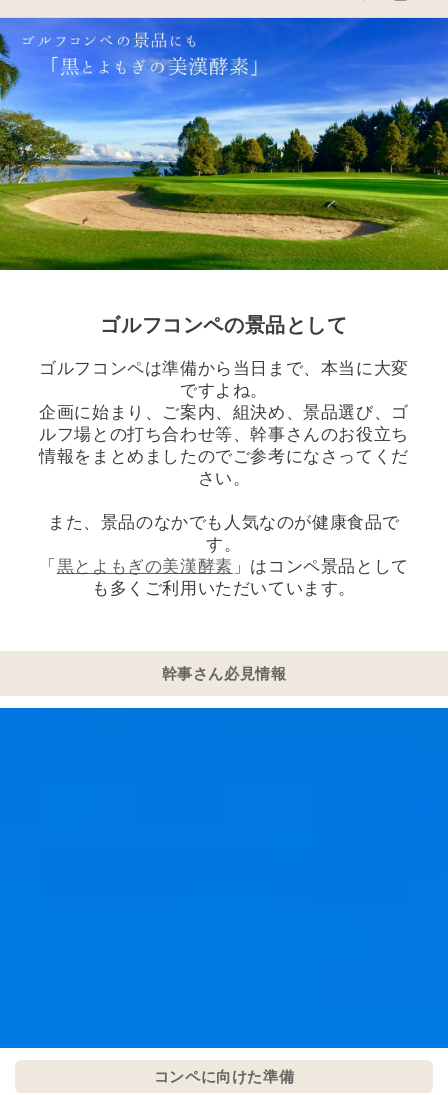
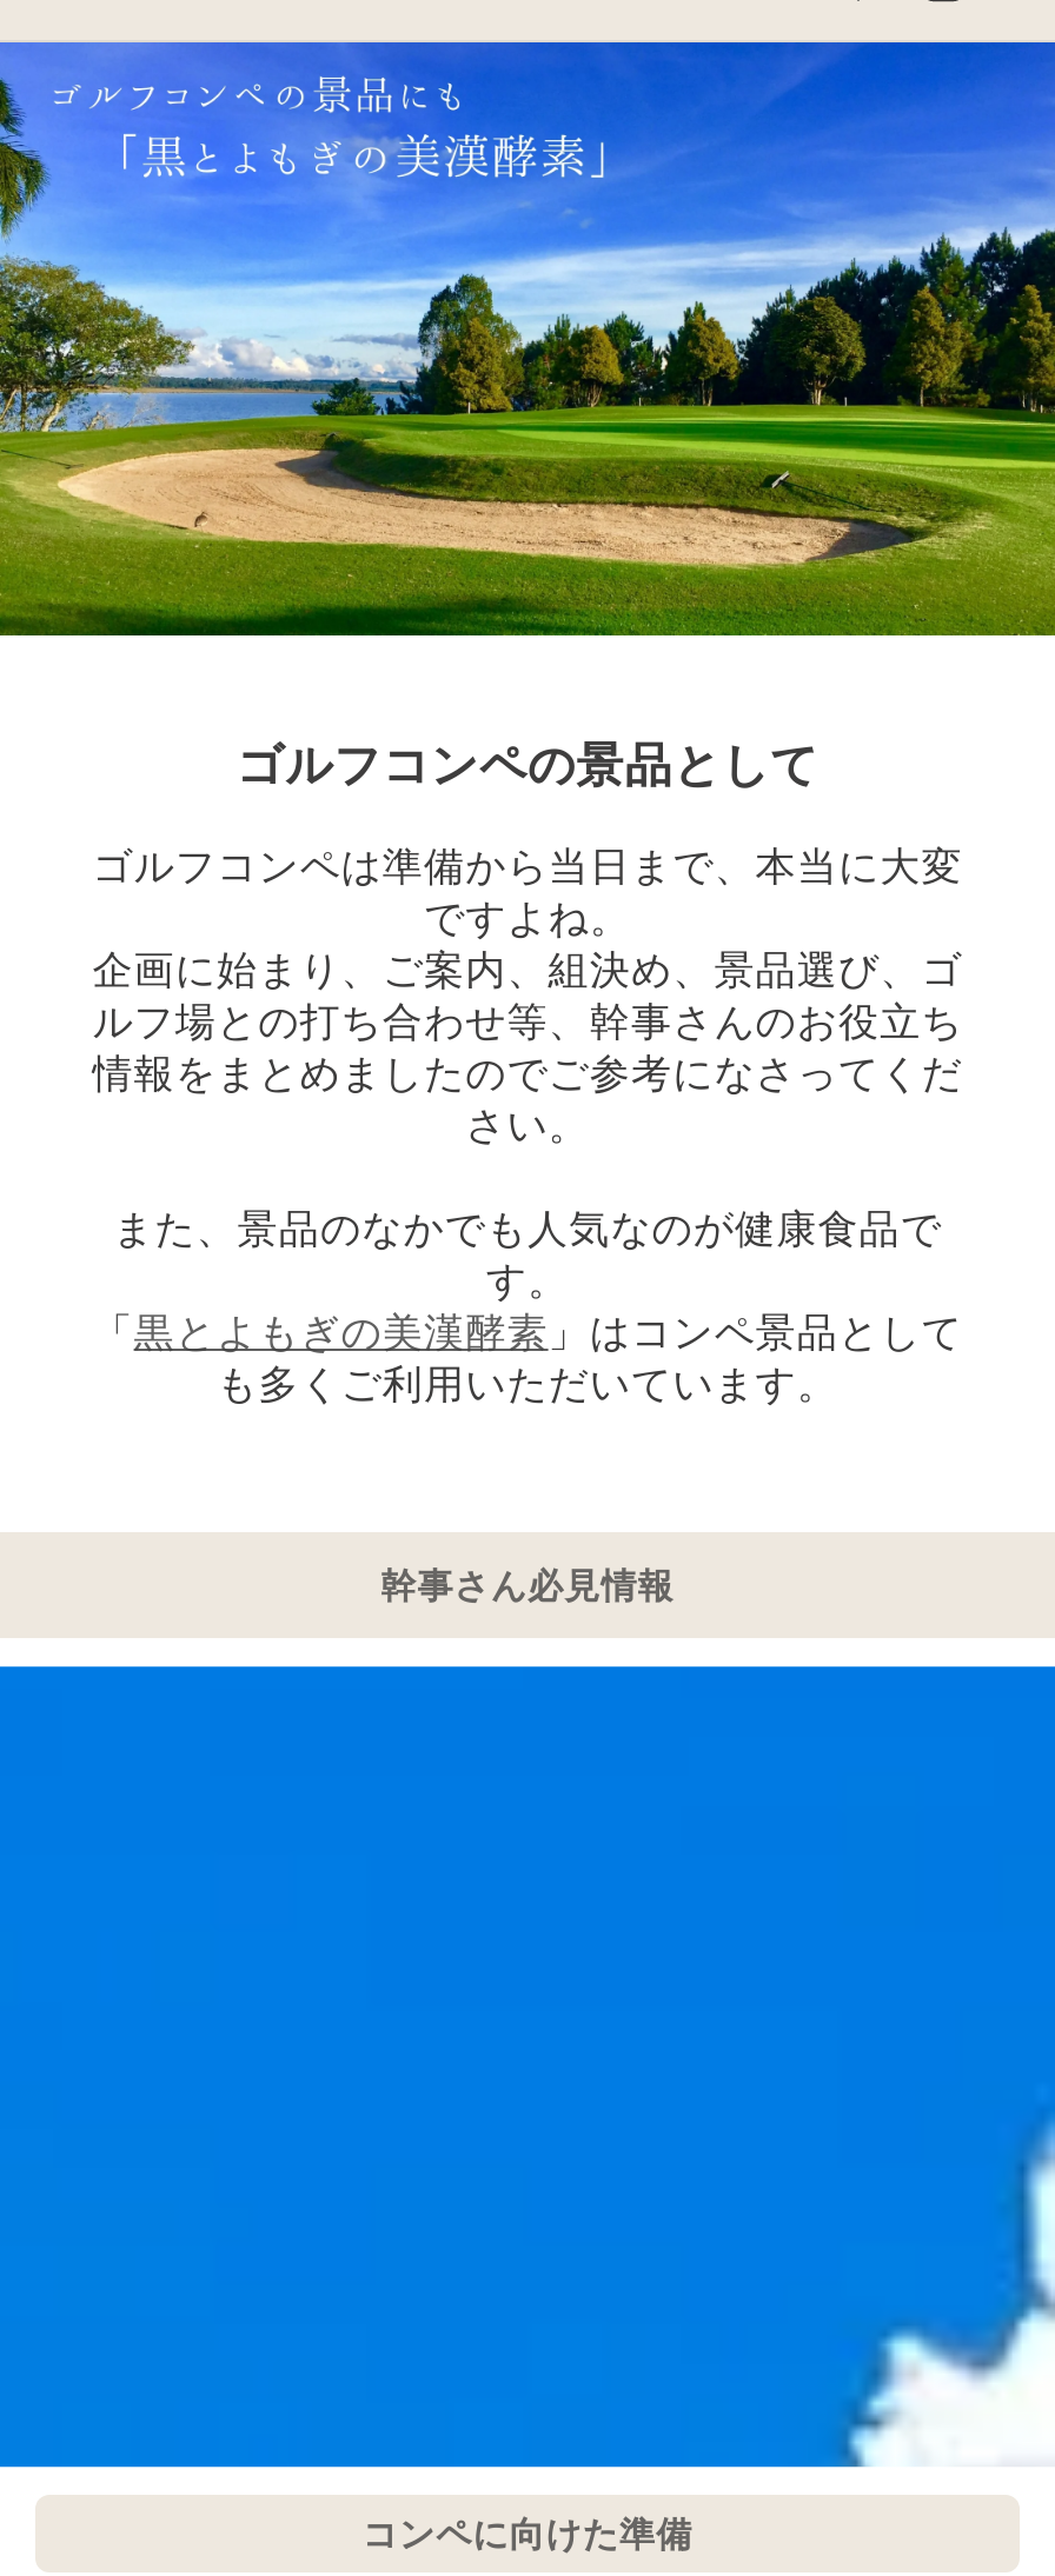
none -> [841,2123,1048,2467] [image]

